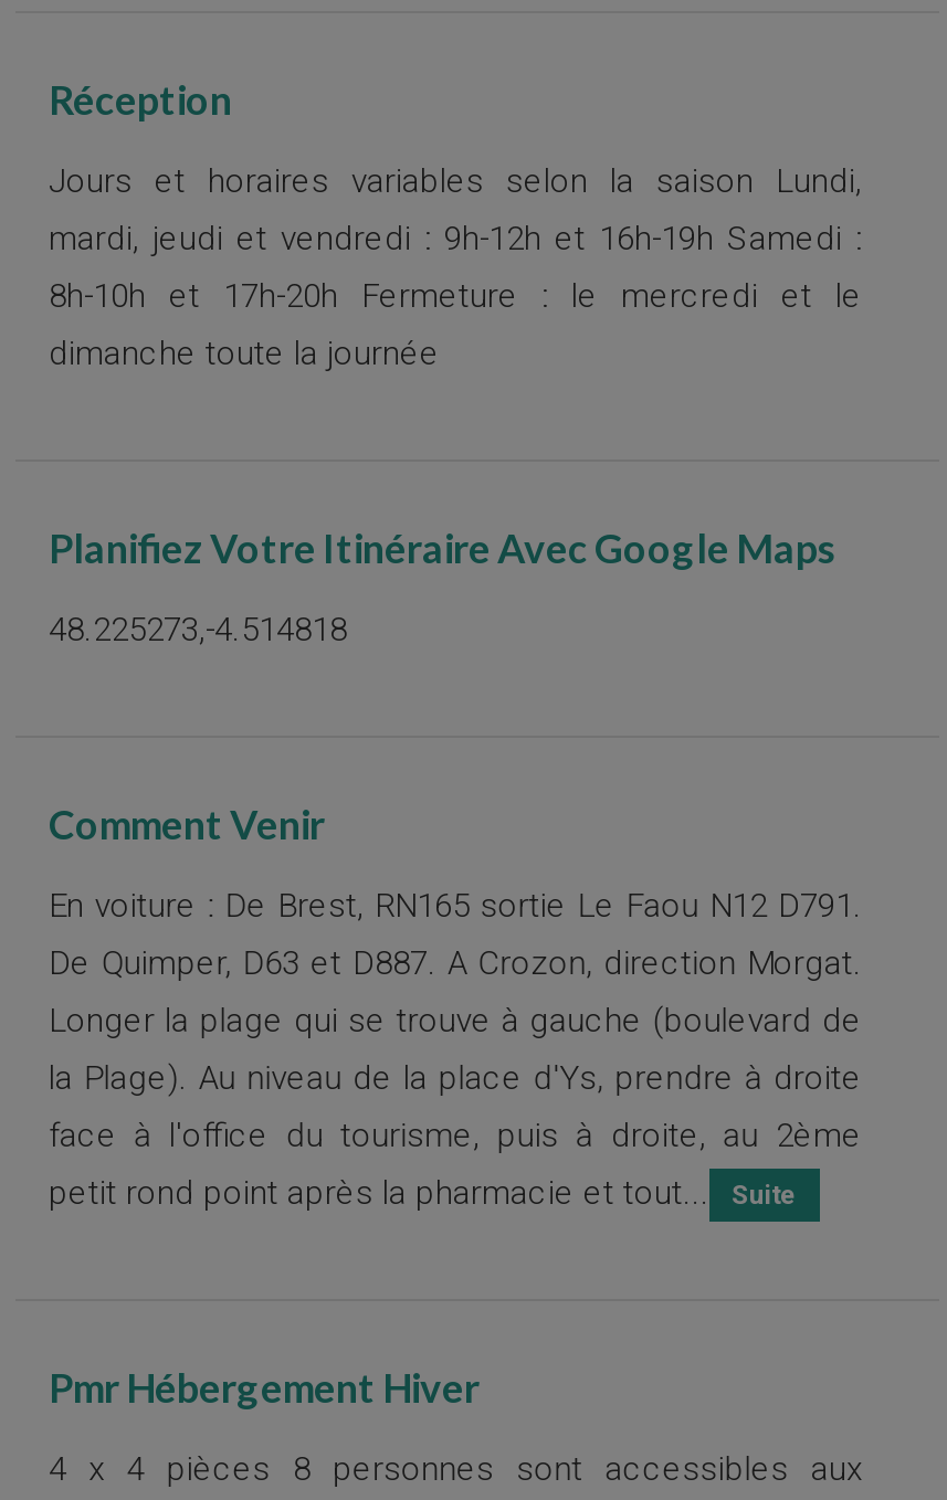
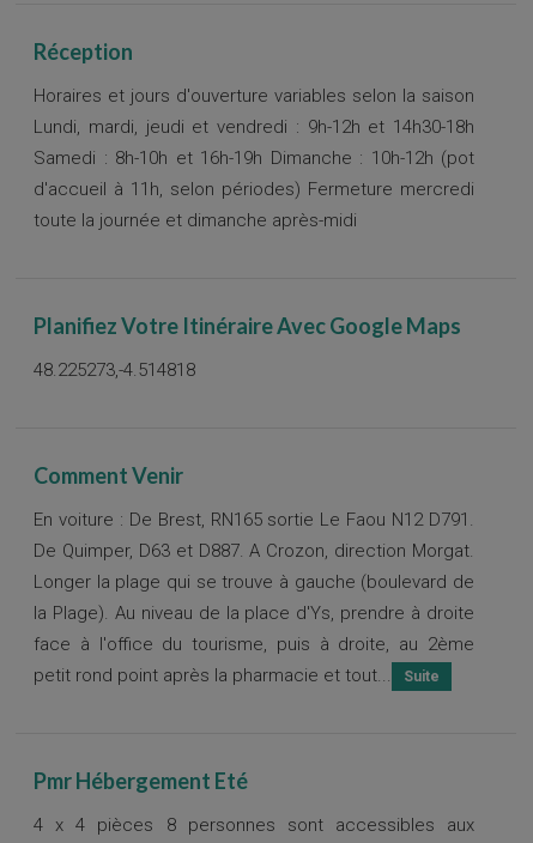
[49,161,862,373] Jours et horaires variables selon la saison Lundi, | mardi, jeudi et vendredi : 9h-12h et 16h-19h Samedi : | 8h-10h et 17h-20h Fermeture : le mercredi et le | dimanche toute la journée -> [34,85,474,231] Horaires et jours d'ouverture variables selon la saison | Lundi, mardi, jeudi et vendredi : 9h-12h et 14h30-18h | Samedi : 8h-10h et 16h-19h Dimanche : 10h-12h (pot | d'accueil à 11h, selon périodes) Fermeture mercredi | toute la journée et dimanche après-midi
[49,1363,480,1412] Pmr Hébergement Hiver -> [34,768,248,794] Pmr Hébergement Eté

